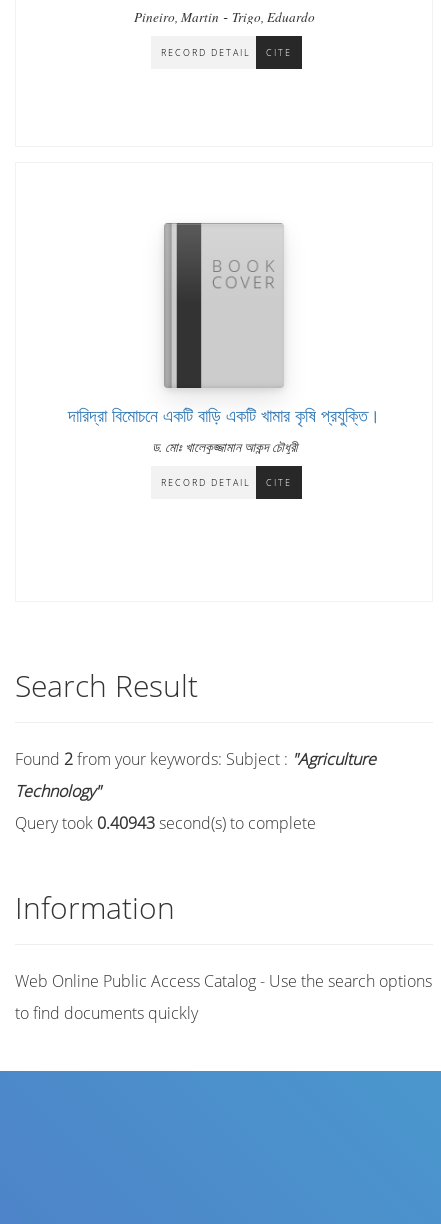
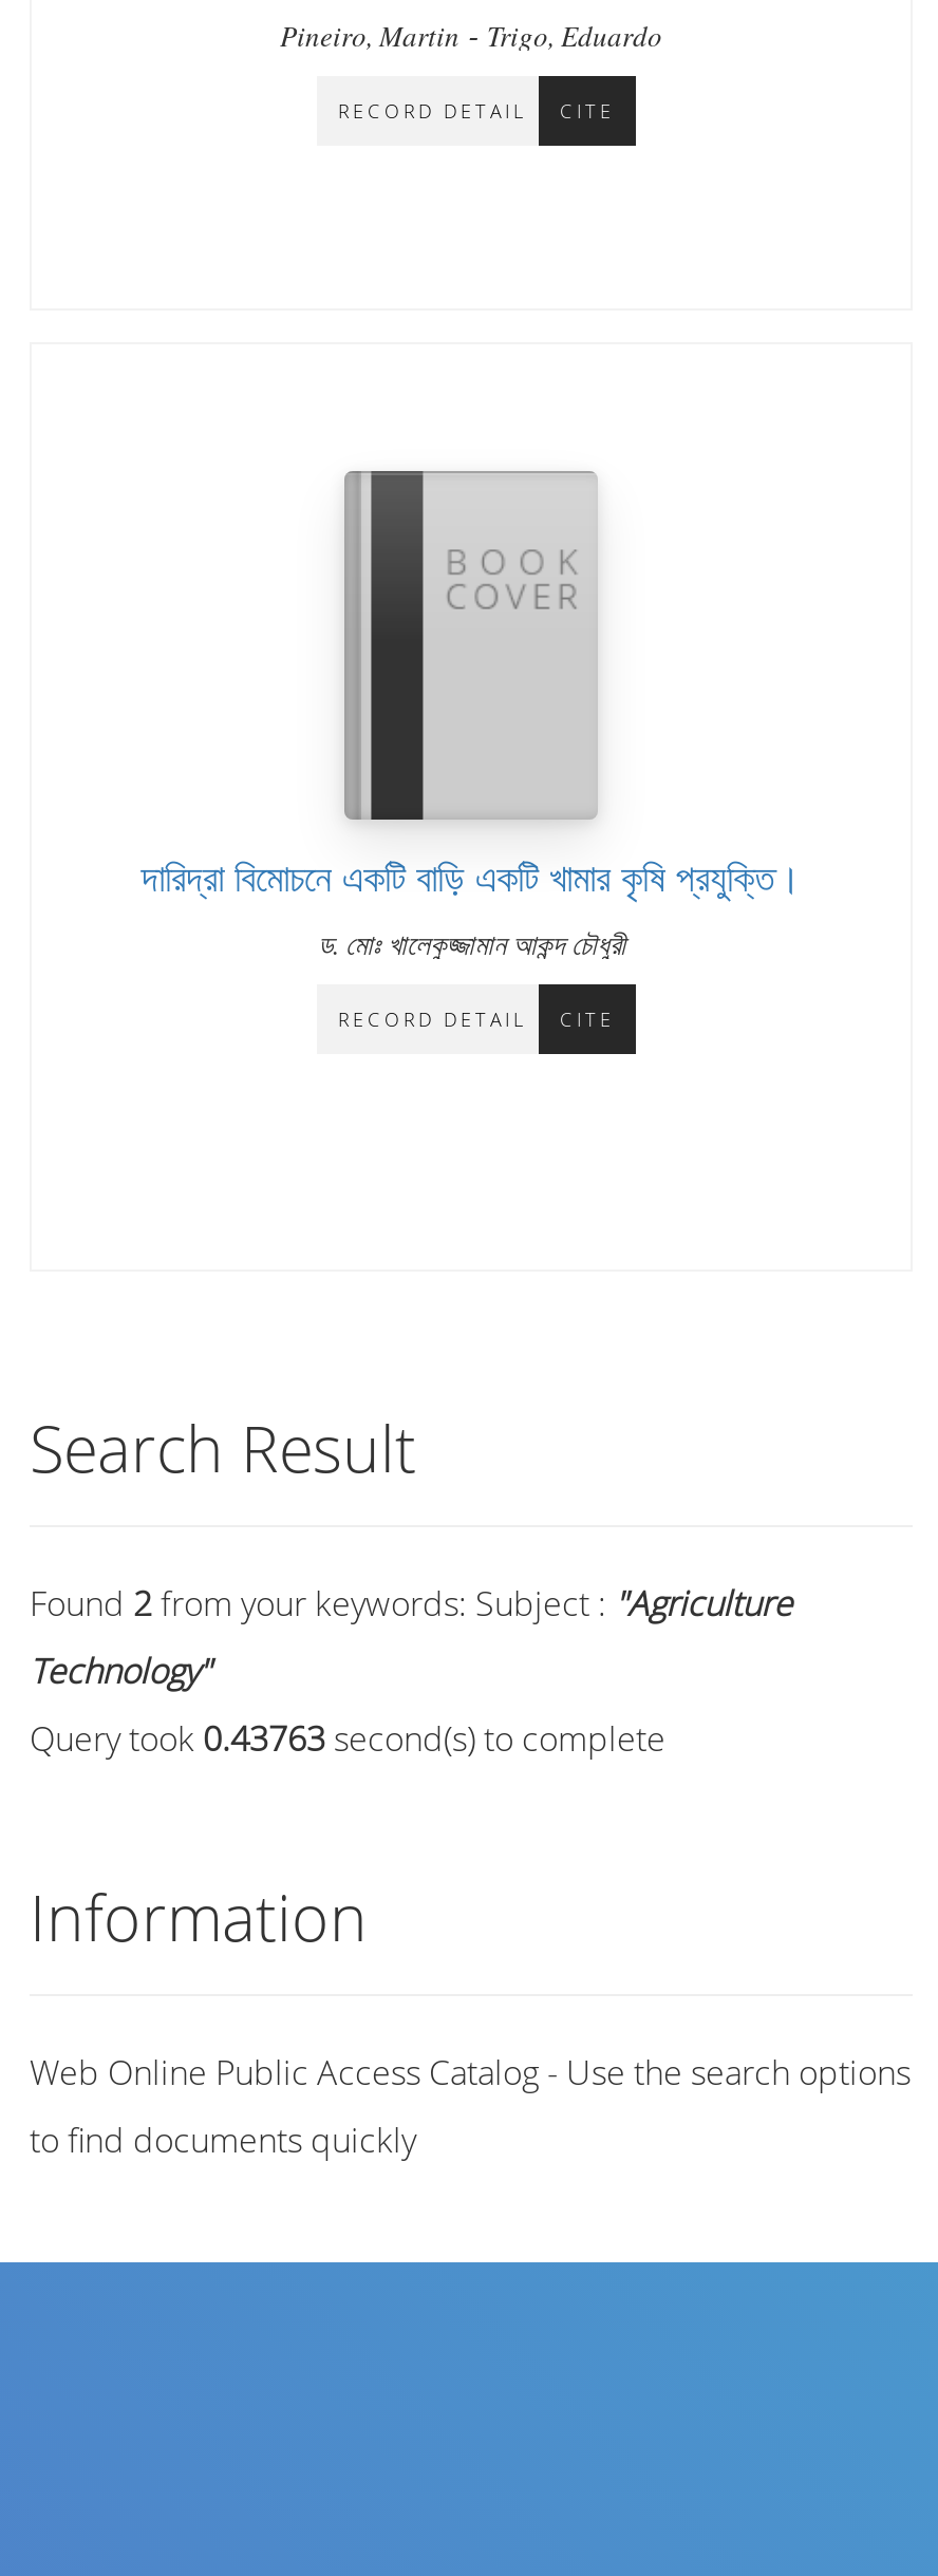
[15,812,316,834] Query took 0.40943 second(s) to complete -> [30,1715,665,1762] Query took 0.43763 second(s) to complete

